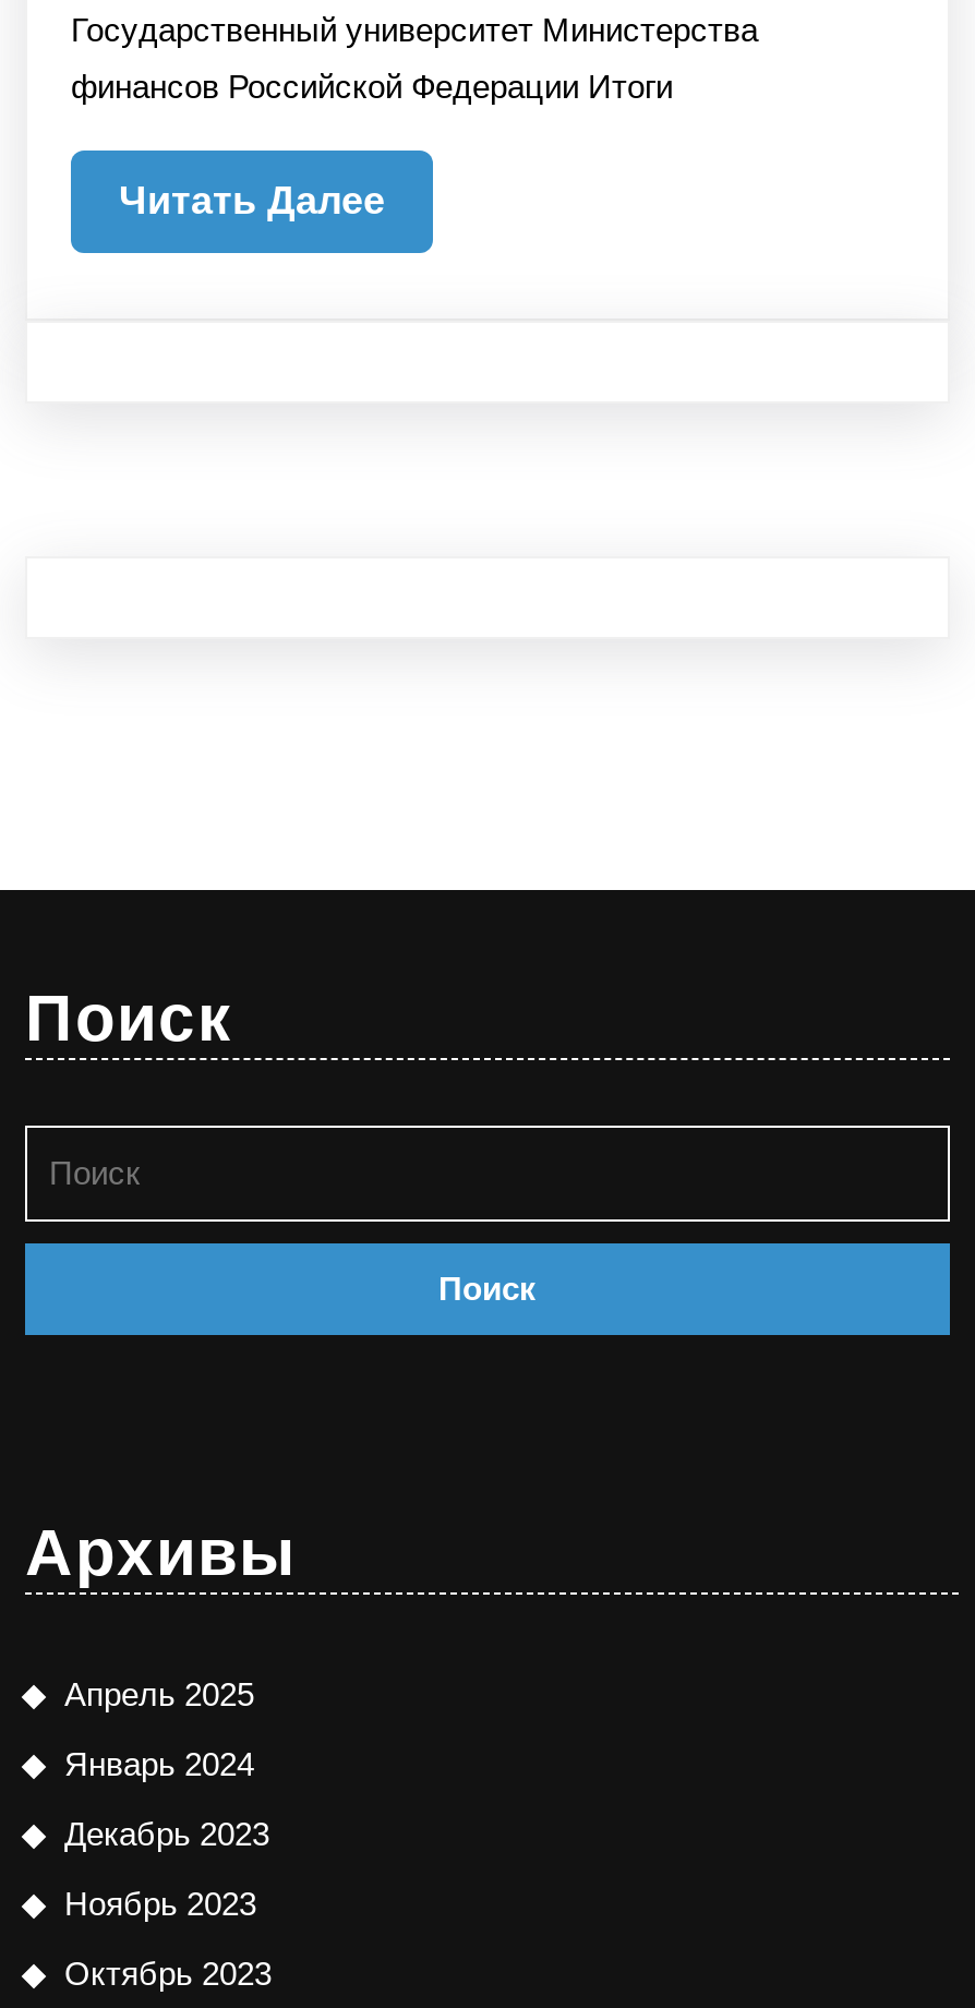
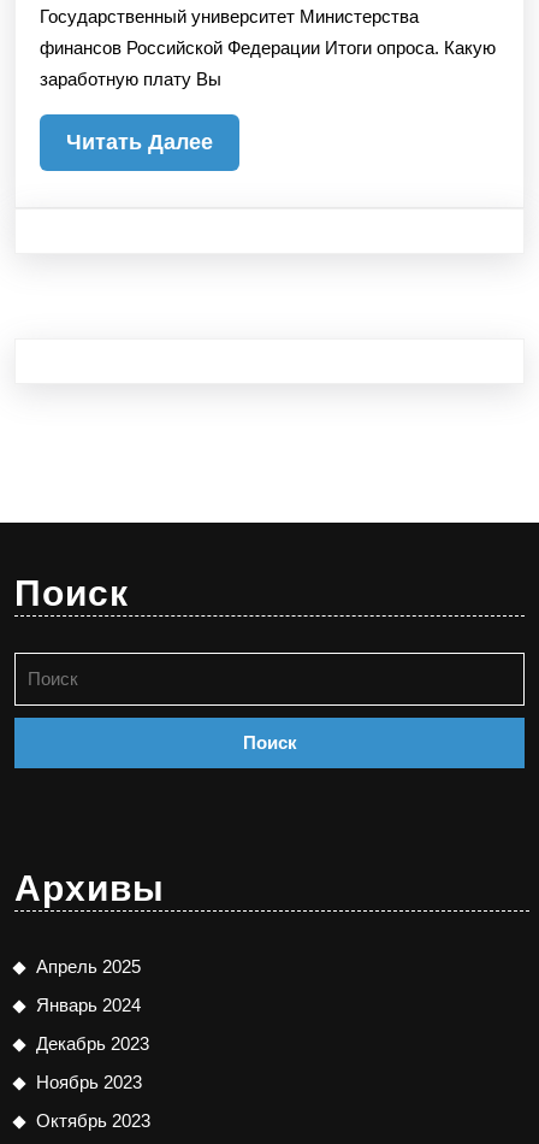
[71,67,673,104] финансов Российской Федерации Итоги -> [40,37,496,89] финансов Российской Федерации Итоги опроса. Какую | заработную плату Вы

